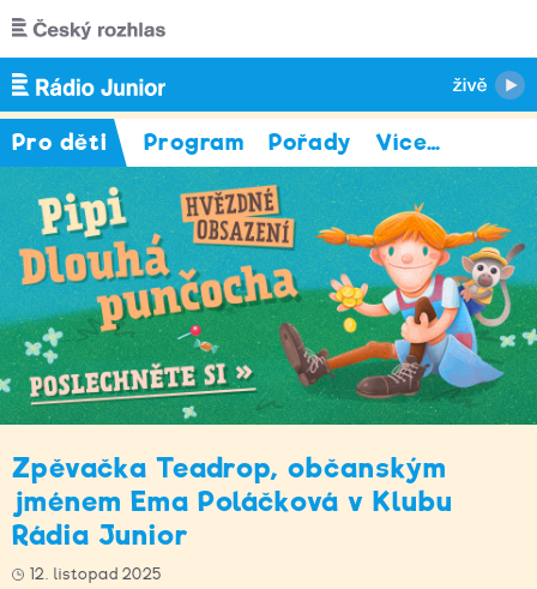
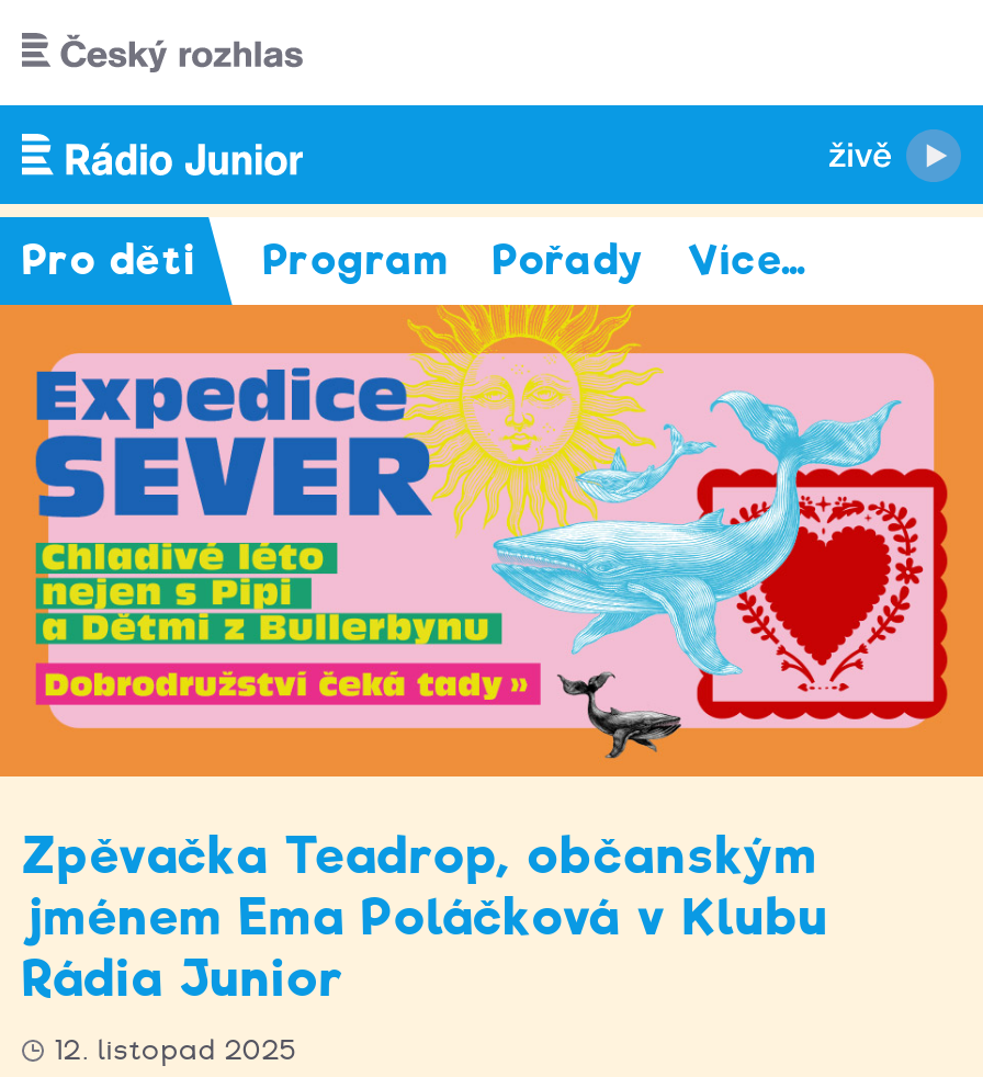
[4,166,533,426] [image] -> [7,303,976,779] [image]

